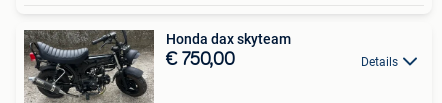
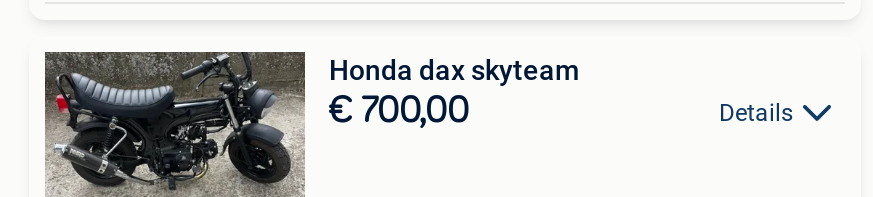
[166,51,235,69] € 750,00 -> [329,94,469,130] € 700,00

